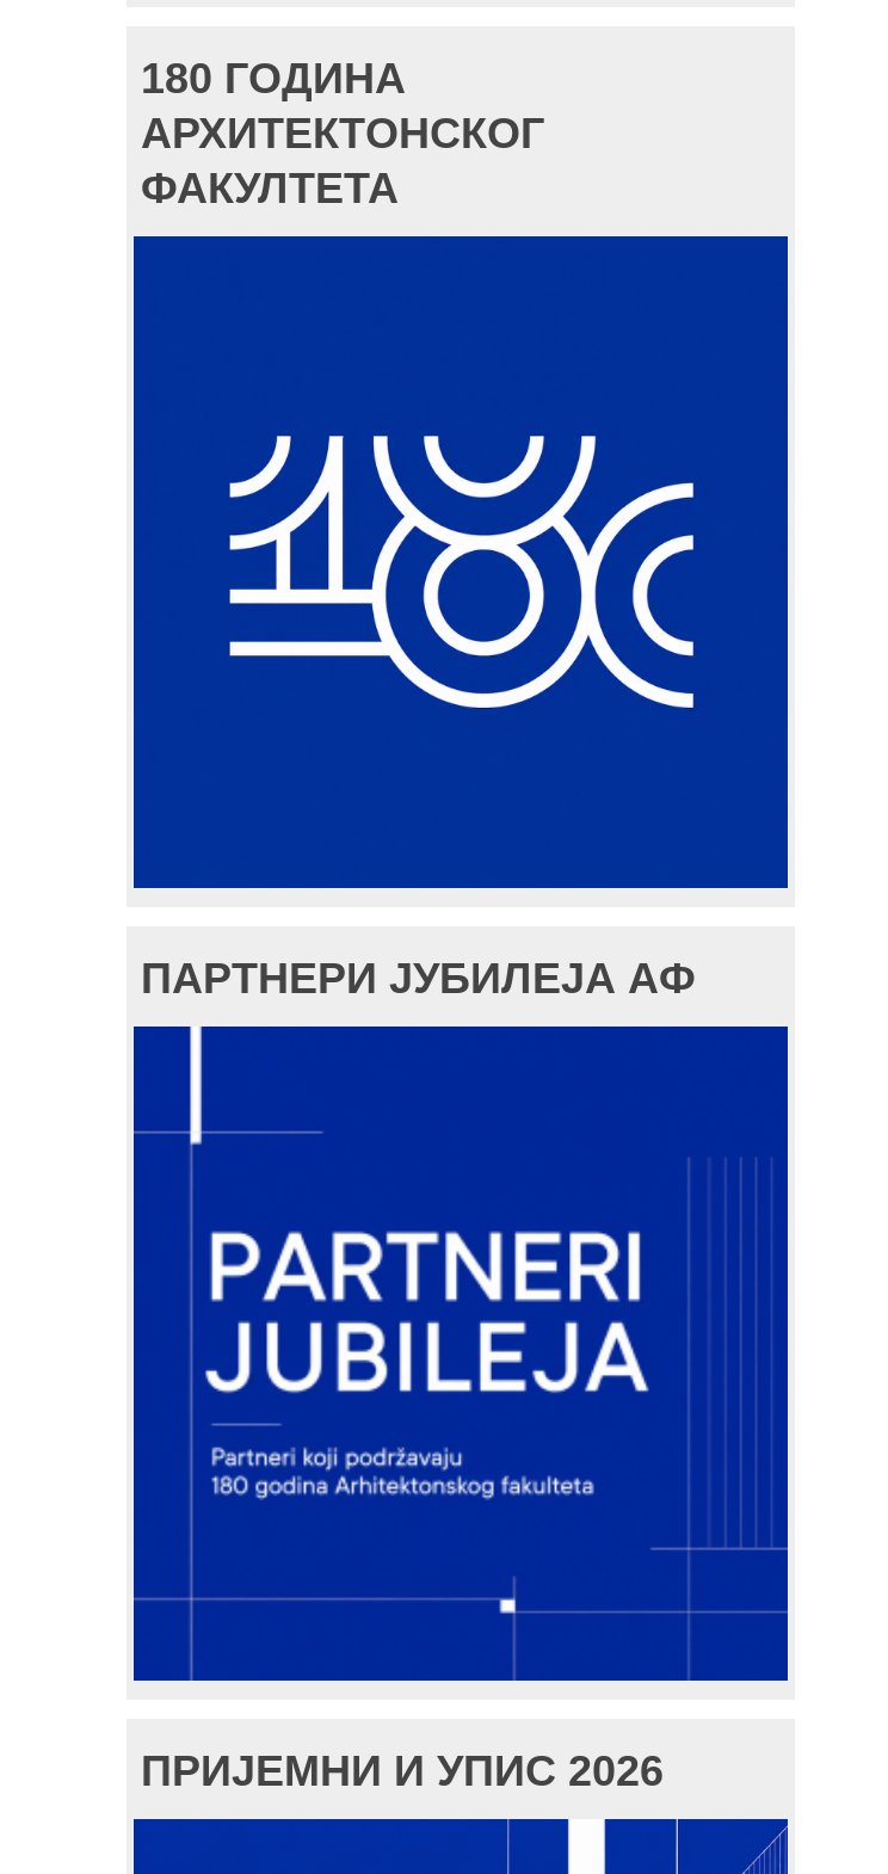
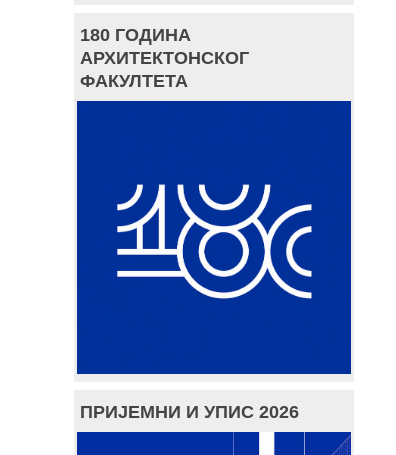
[141,954,695,1002] ПАРТНЕРИ ЈУБИЛЕЈА АФ -> none
[184,1029,647,1673] [image] -> none

